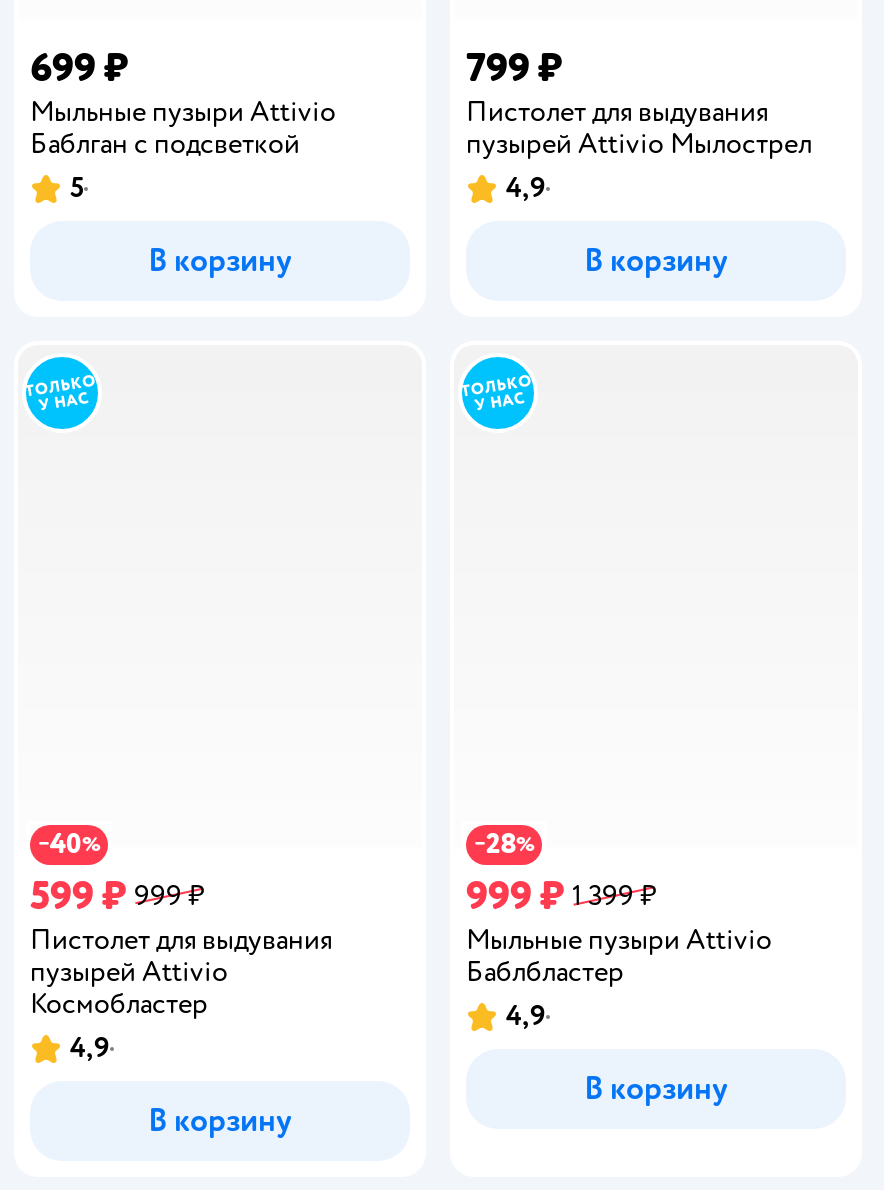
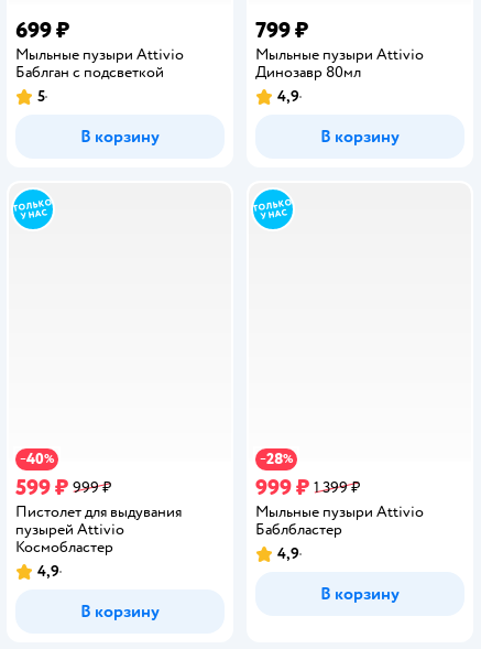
[466,94,812,160] Пистолет для выдувания | пузырей Attivio Мылострел -> [255,45,424,82] Мыльные пузыри Attivio | Динозавр 80мл

